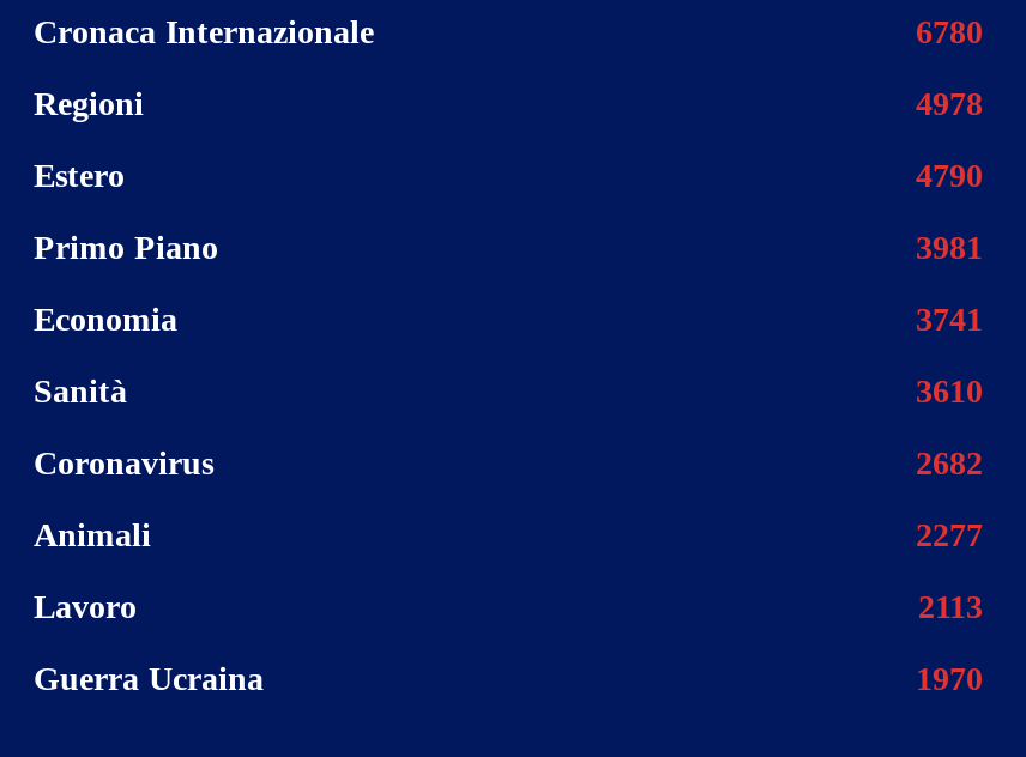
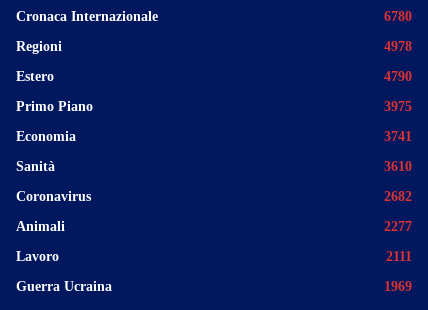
[916,229,983,265] 3981 -> [384,99,412,114] 3975
[918,589,983,625] 2113 -> [386,249,412,264] 2111
[916,660,983,696] 1970 -> [384,279,412,294] 1969

